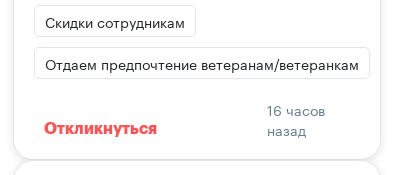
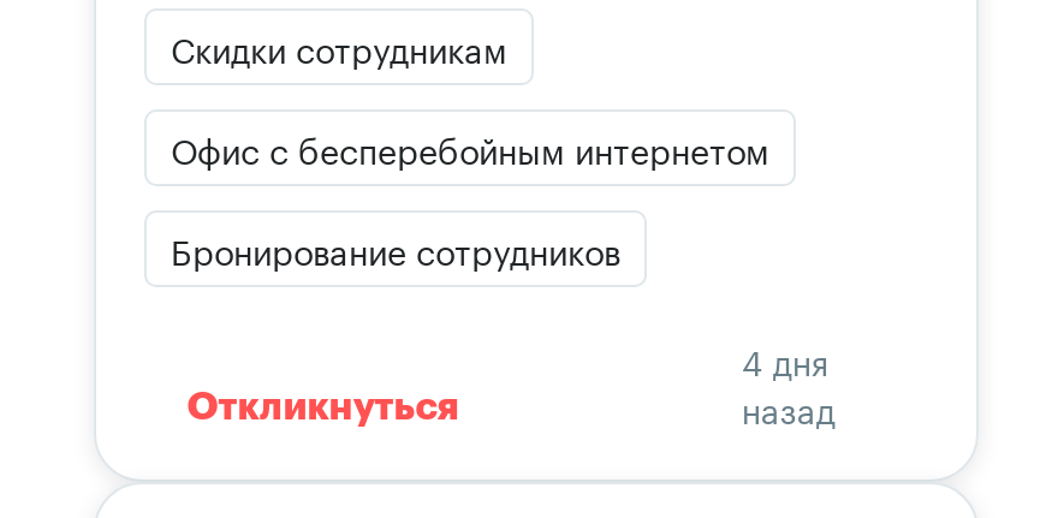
[45,52,359,74] Отдаем предпочтение ветеранам/ветеранкам -> [171,121,769,275] Офис с бесперебойным интернетом | Бронирование сотрудников
[267,98,325,120] 16 часов -> [742,333,828,386] 4 дня

